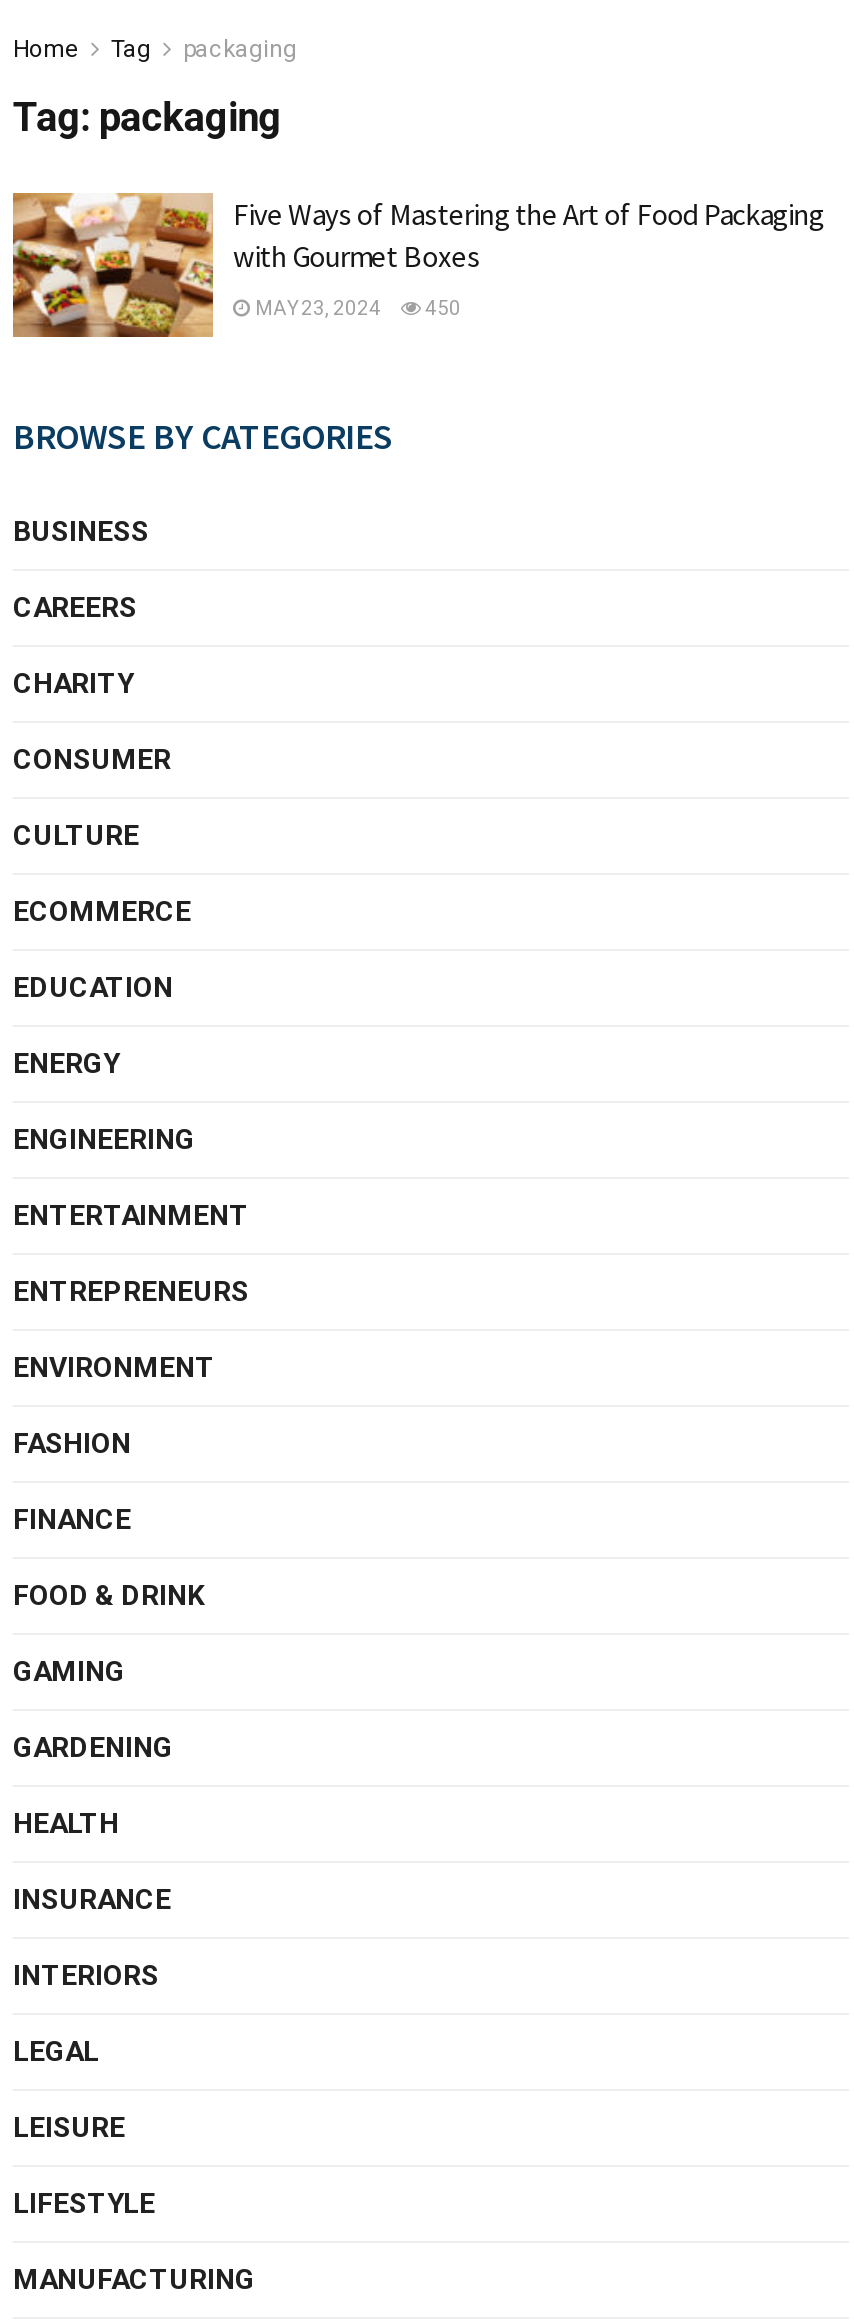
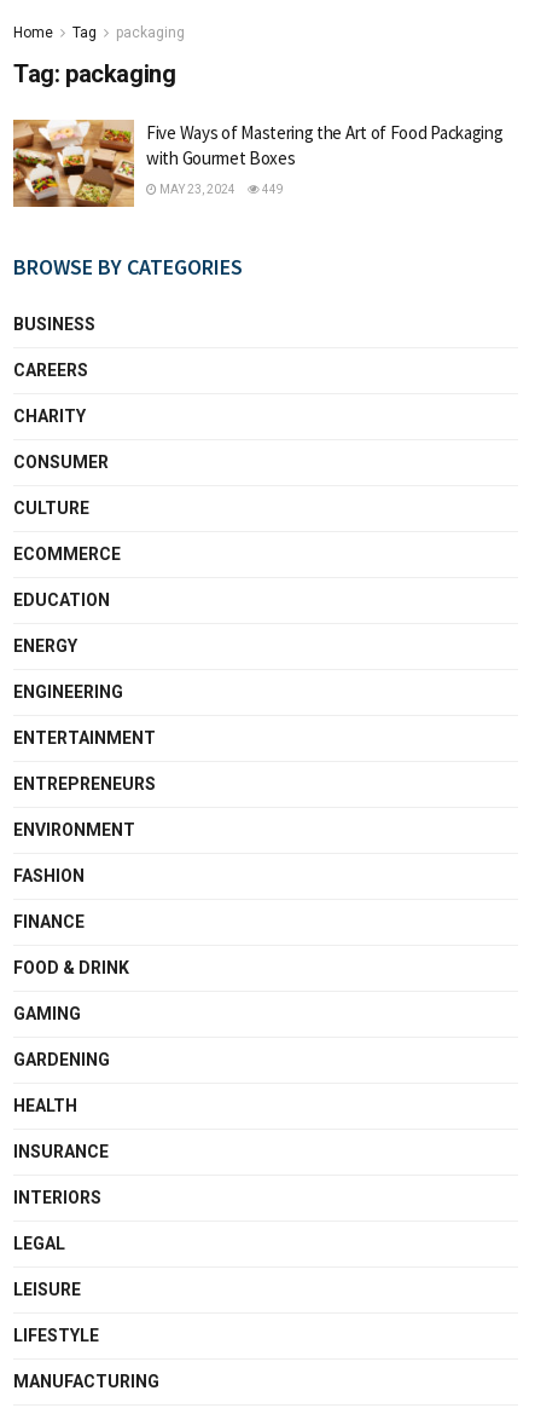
[251,297,461,319] MAY 23, 2024 450 -> [157,183,284,196] MAY 23, 2024 449

